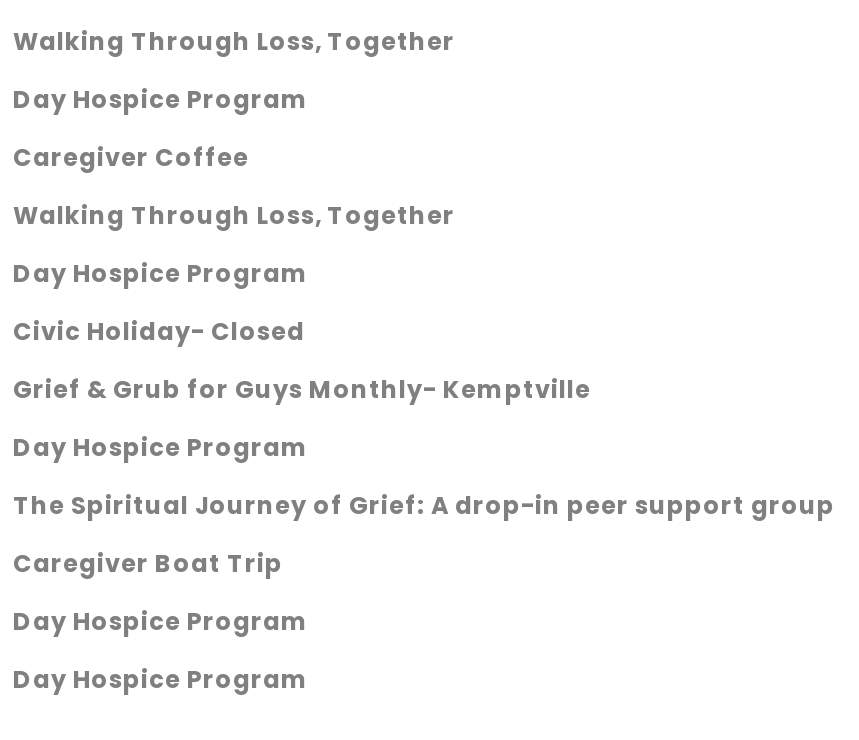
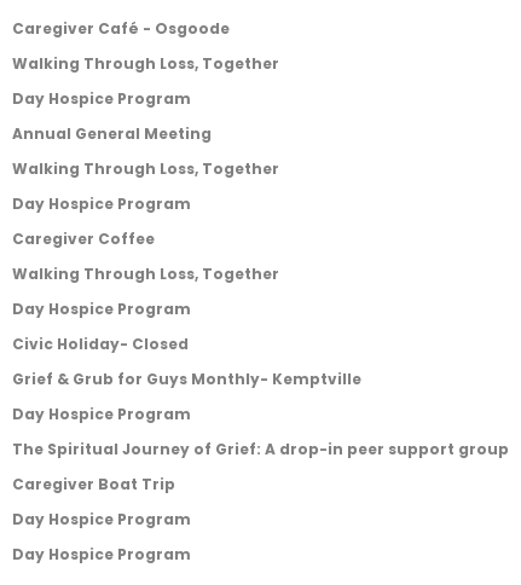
none -> [12,18,279,144] Caregiver Café - Osgoode | Walking Through Loss, Together | Day Hospice Program | Annual General Meeting

